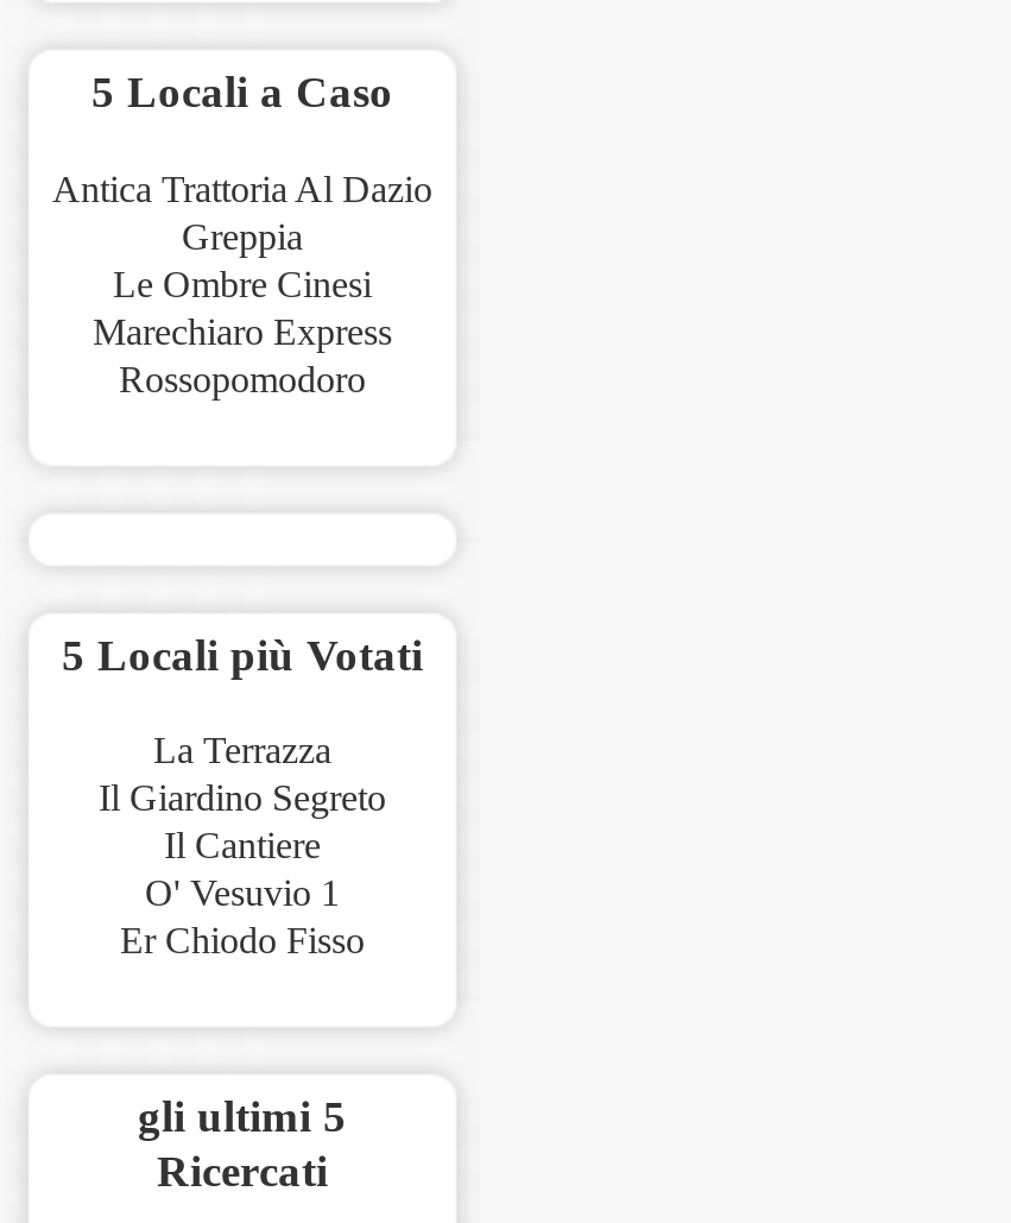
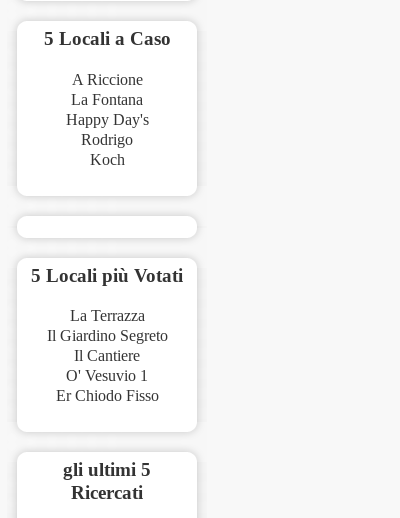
[52,168,432,398] Antica Trattoria Al Dazio | Greppia | Le Ombre Cinesi | Marechiaro Express | Rossopomodoro -> [65,71,148,168] A Riccione | La Fontana | Happy Day's | Rodrigo | Koch

